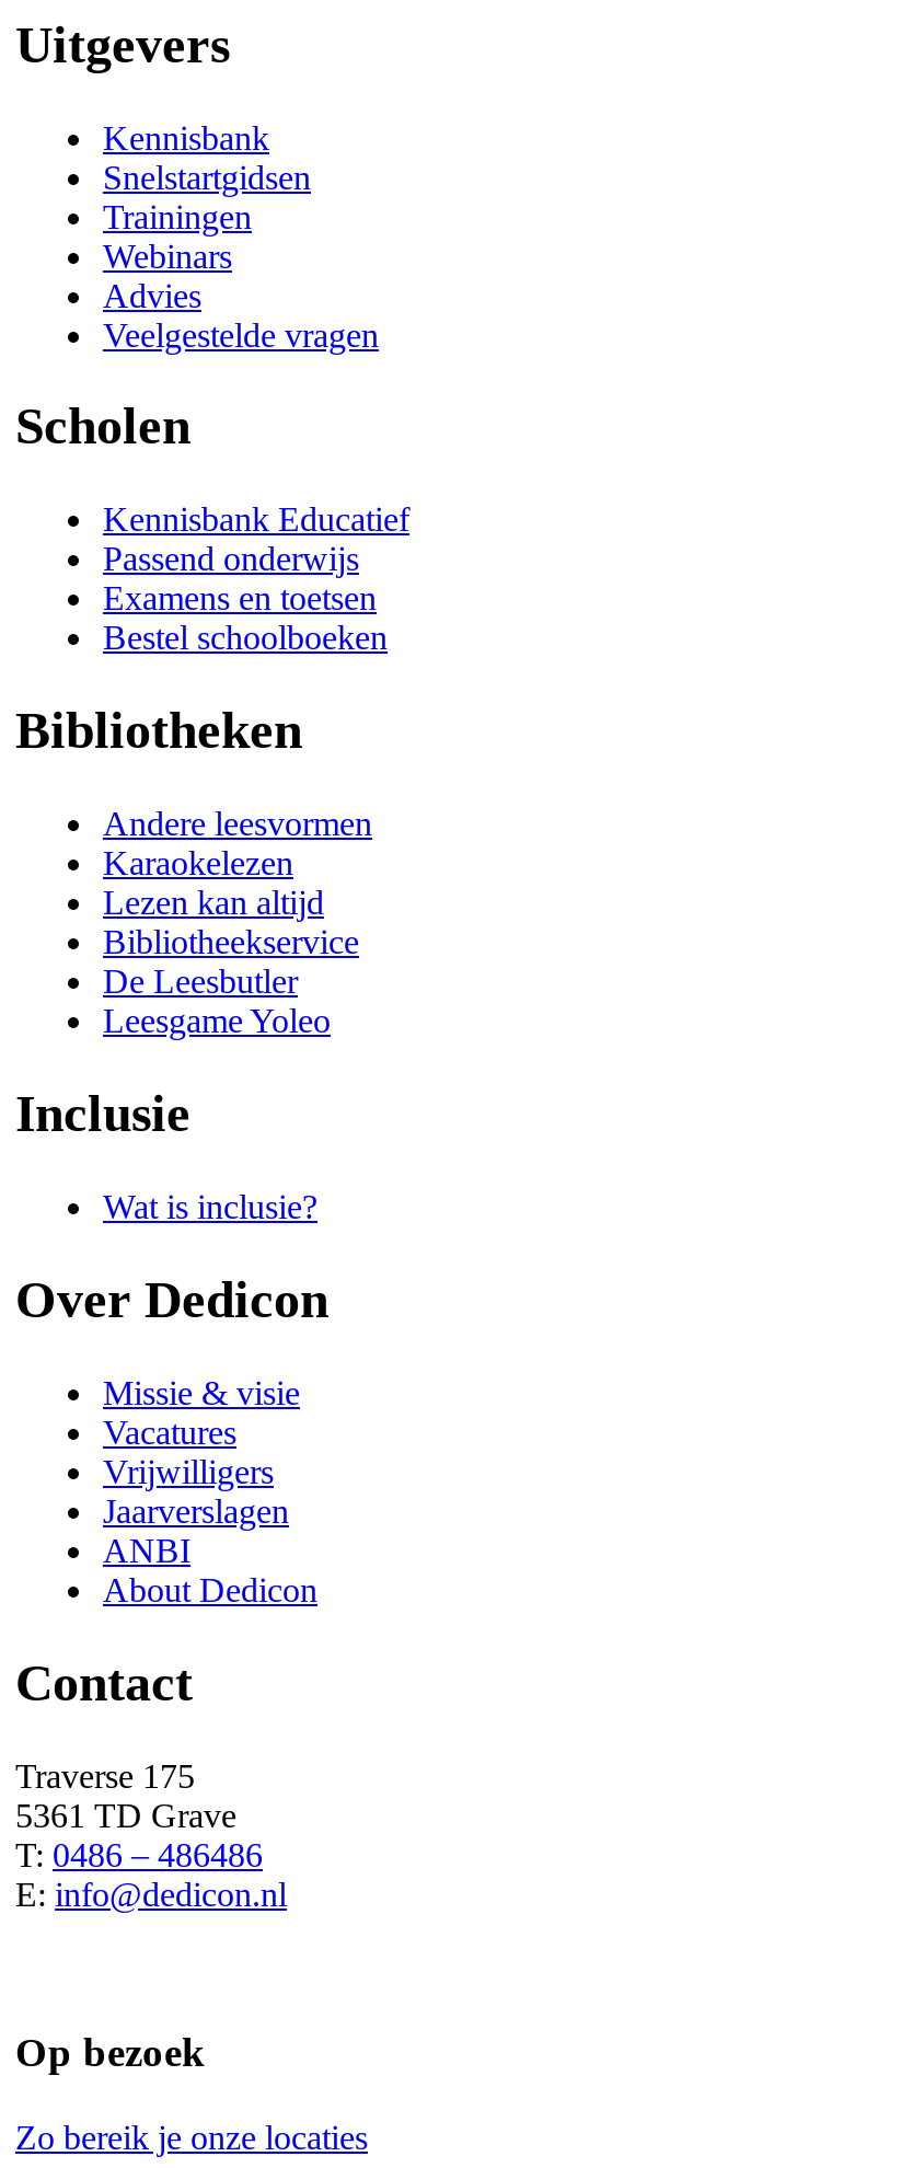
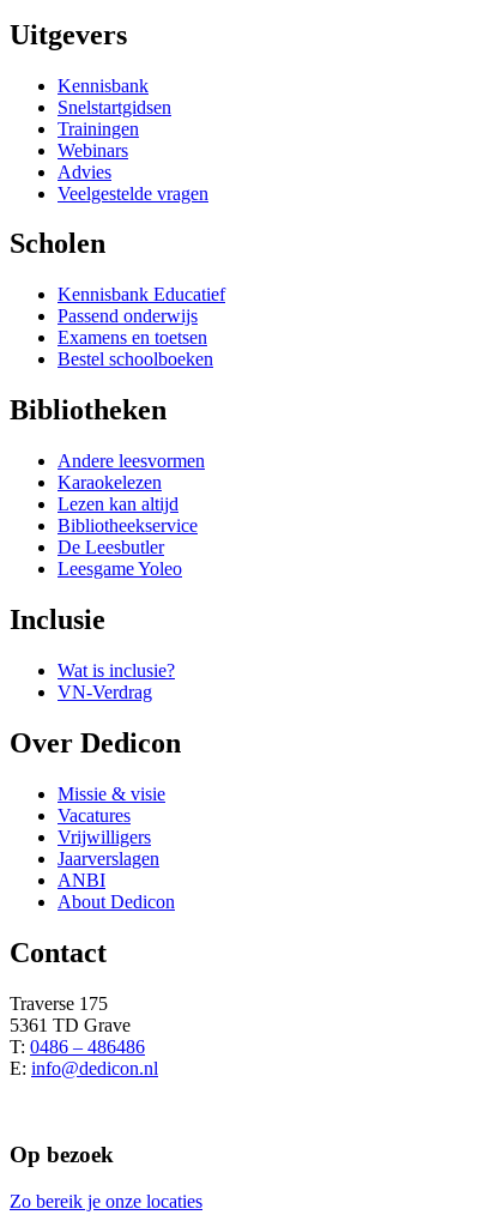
none -> [58,682,152,702] VN-Verdrag

